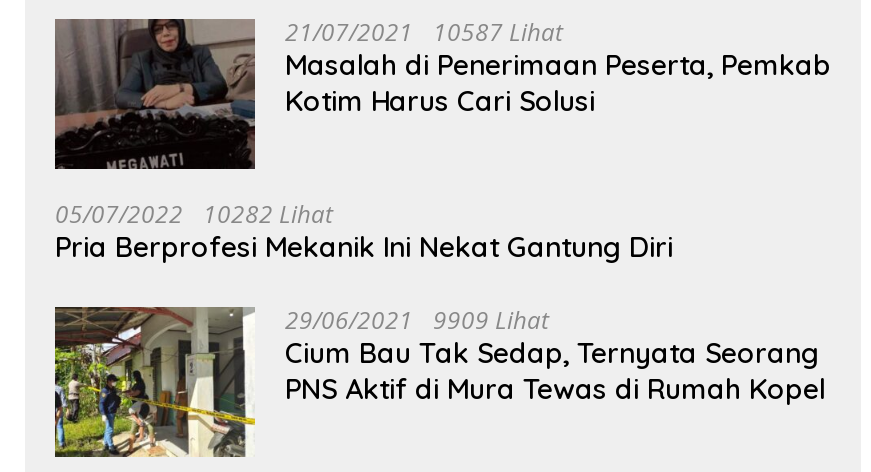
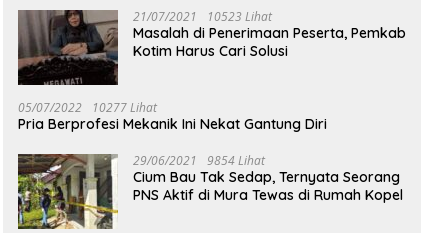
[285,15,563,49] 21/07/2021 10587 Lihat -> [133,8,272,25] 21/07/2021 10523 Lihat
[55,197,333,231] 05/07/2022 10282 Lihat -> [18,99,157,116] 05/07/2022 10277 Lihat
[285,303,549,337] 29/06/2021 9909 Lihat -> [133,152,265,169] 29/06/2021 9854 Lihat

